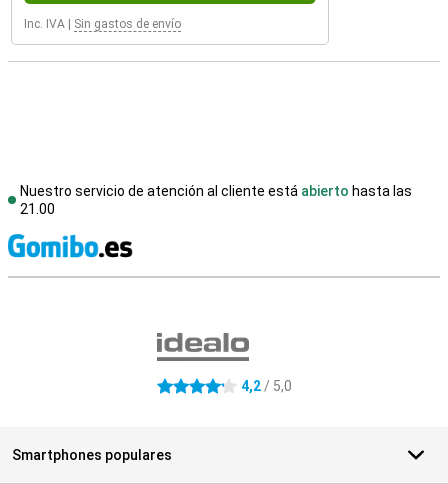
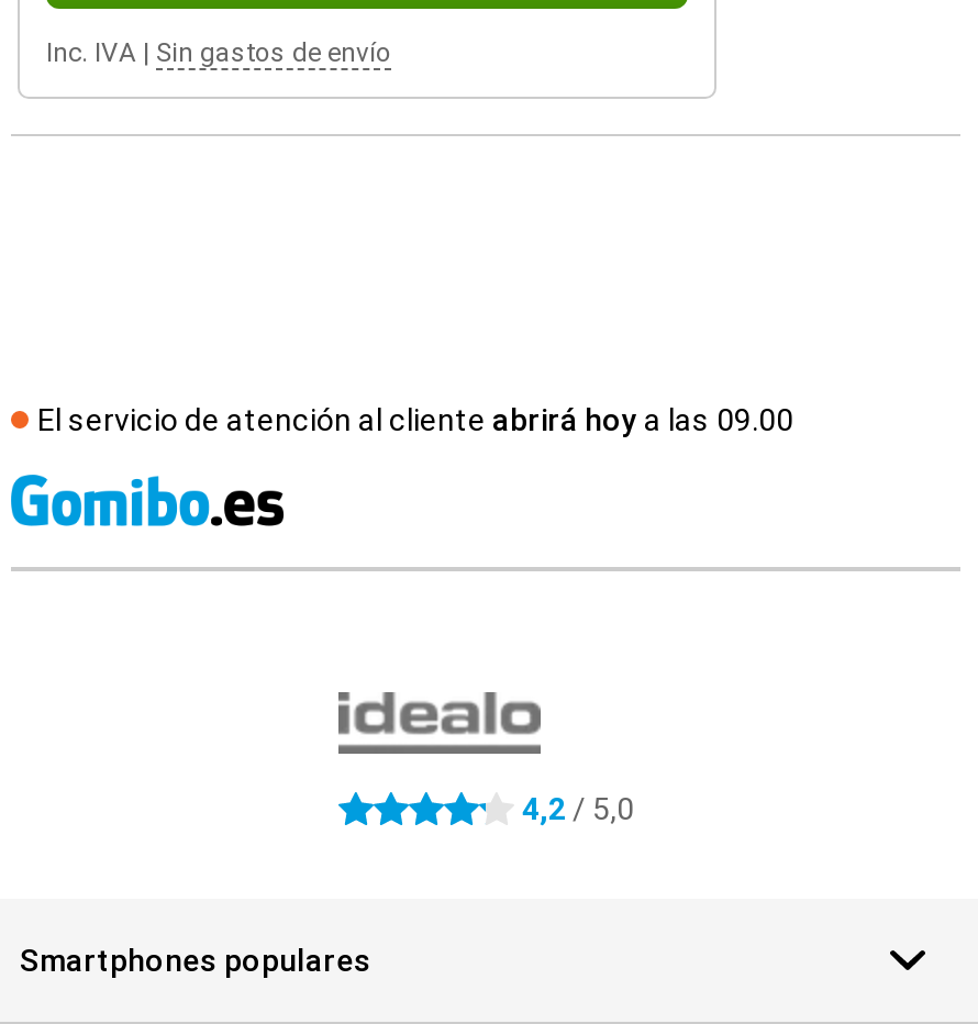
[20,183,412,217] Nuestro servicio de atención al cliente está abierto hasta las | 21.00 -> [37,402,793,437] El servicio de atención al cliente abrirá hoy a las 09.00

